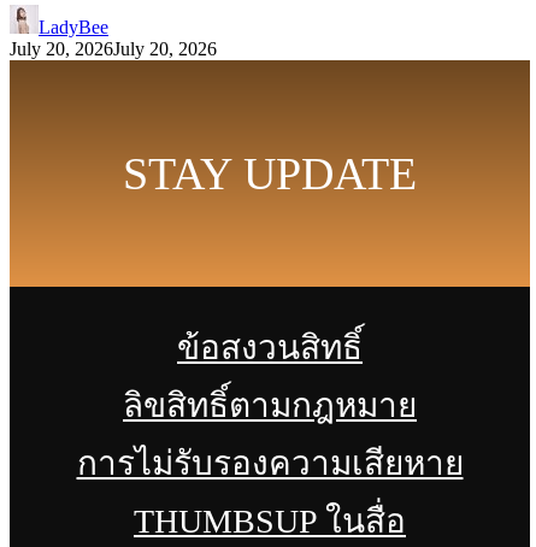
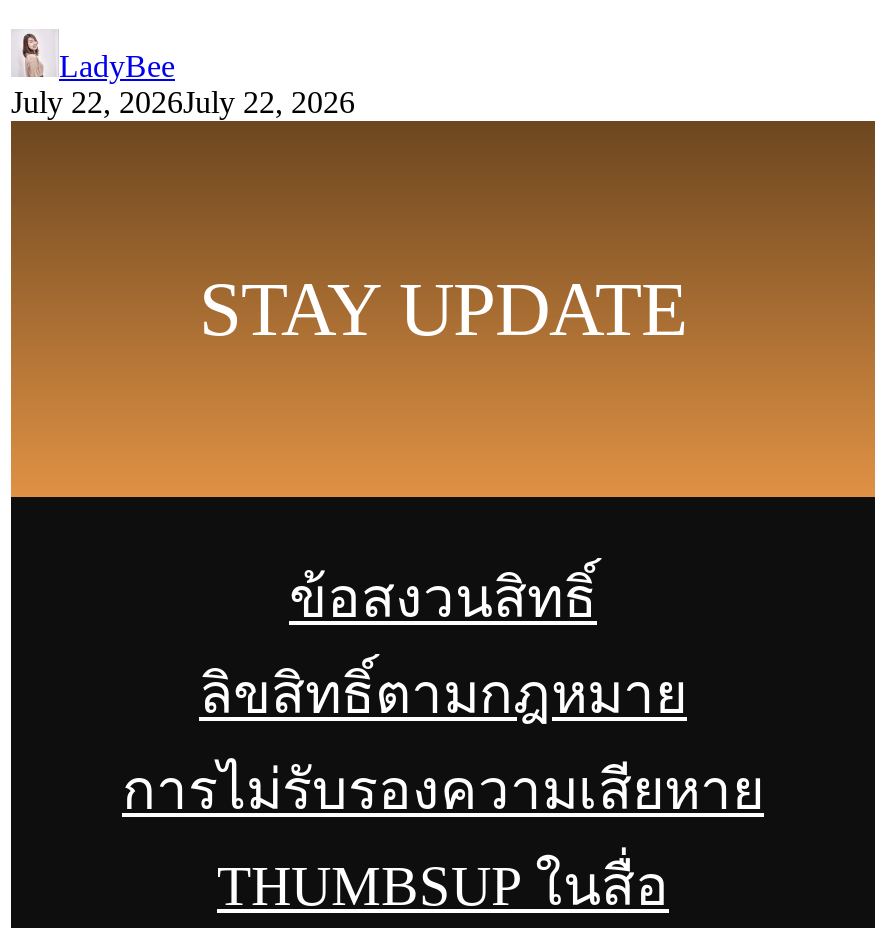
[10,39,217,59] July 20, 2026July 20, 2026 -> [11,85,355,119] July 22, 2026July 22, 2026

